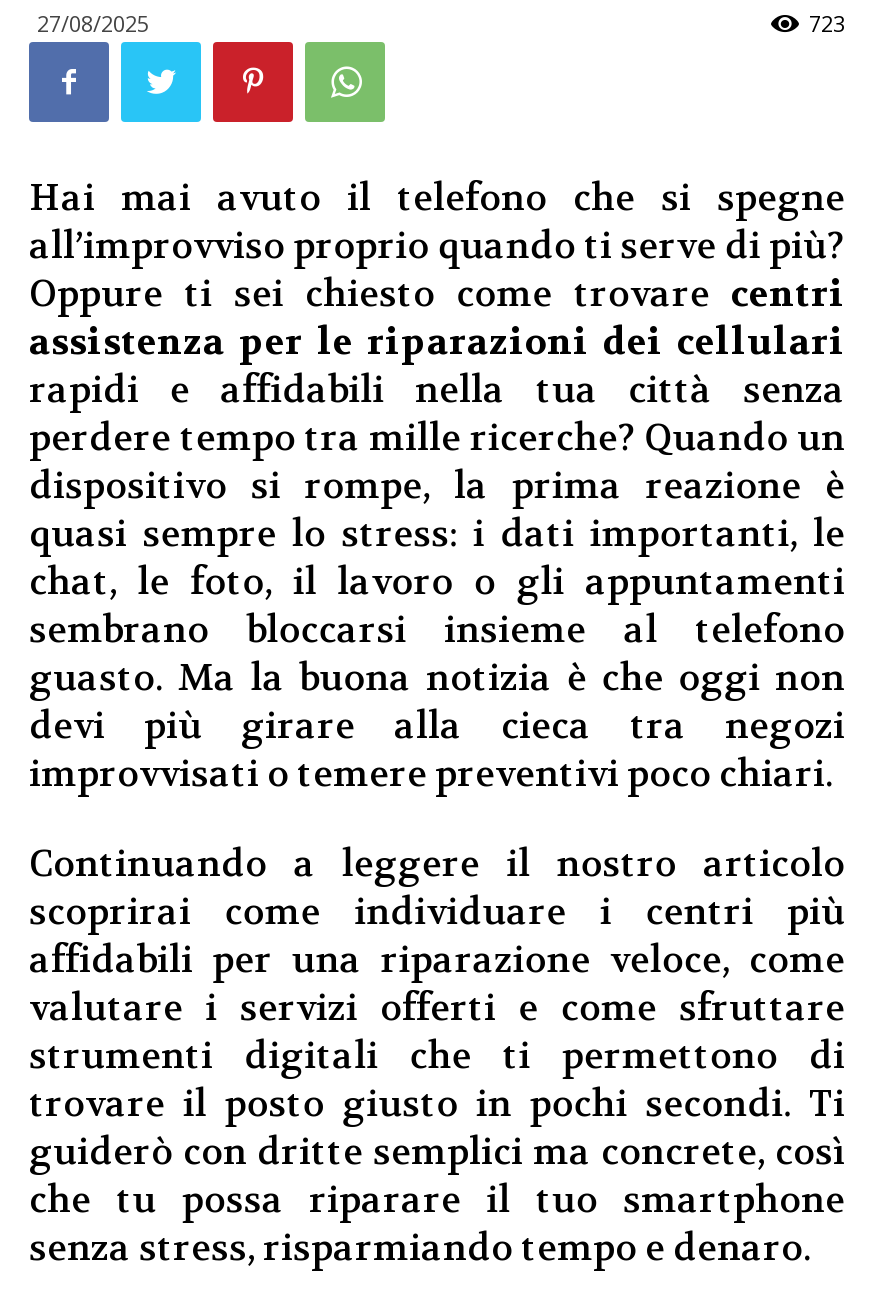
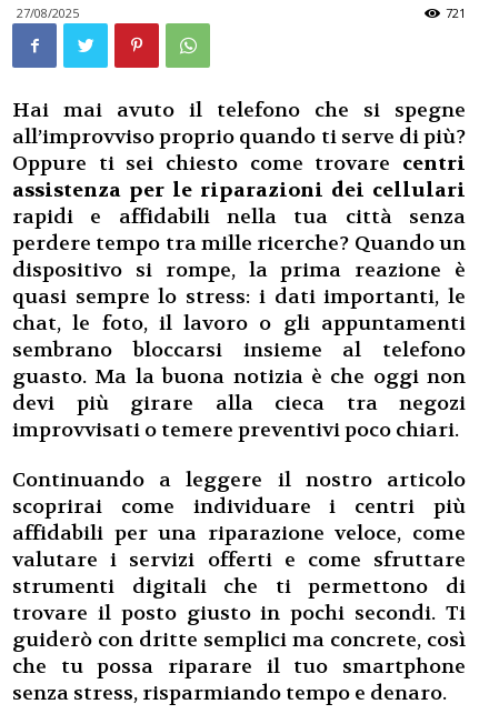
[809,8,845,38] 723 -> [446,4,466,21] 721

